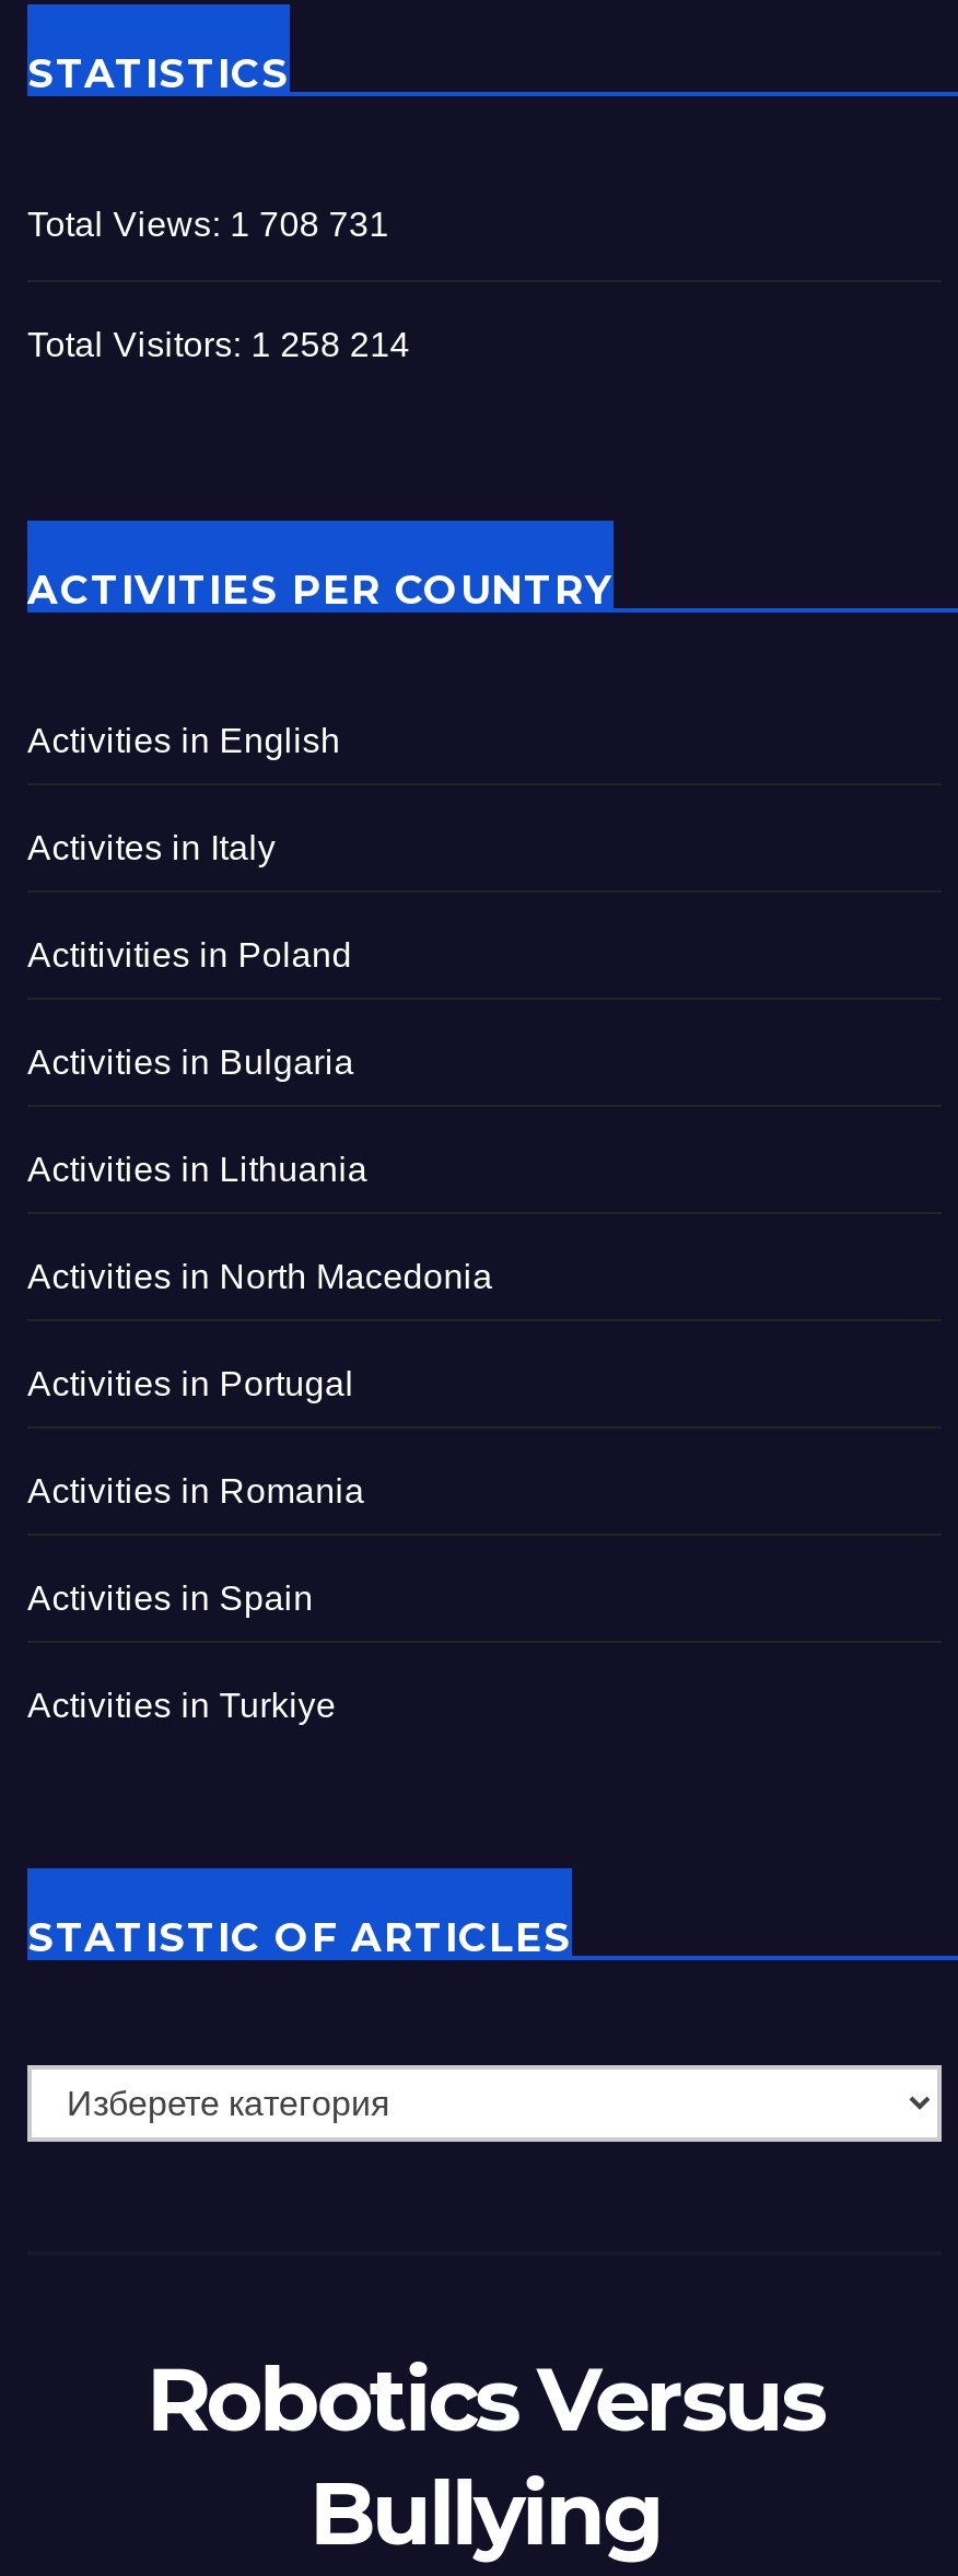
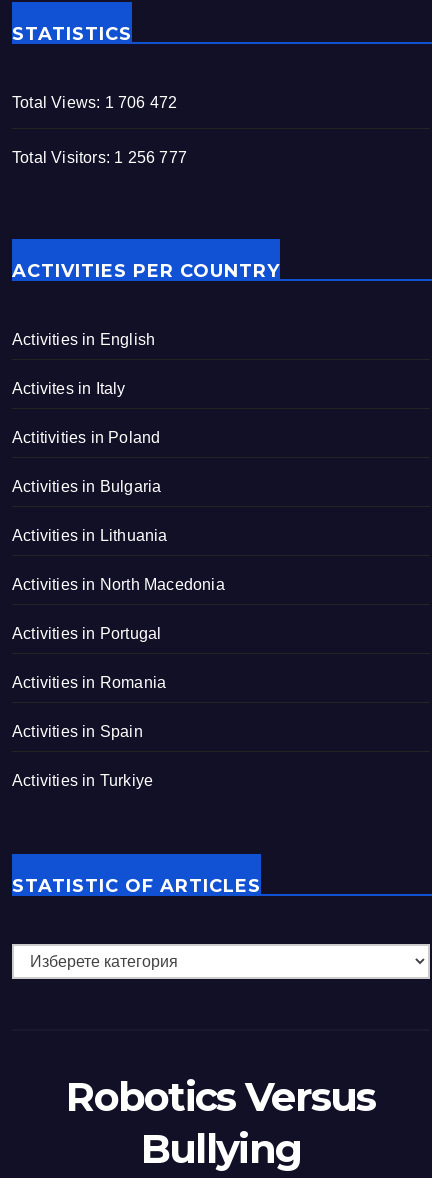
[27,205,389,242] Total Views: 1 708 731 -> [12,94,177,111] Total Views: 1 706 472
[27,326,410,363] Total Visitors: 1 258 214 -> [12,149,187,166] Total Visitors: 1 256 777

